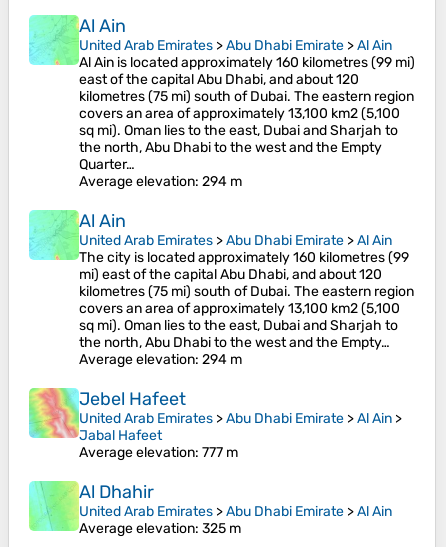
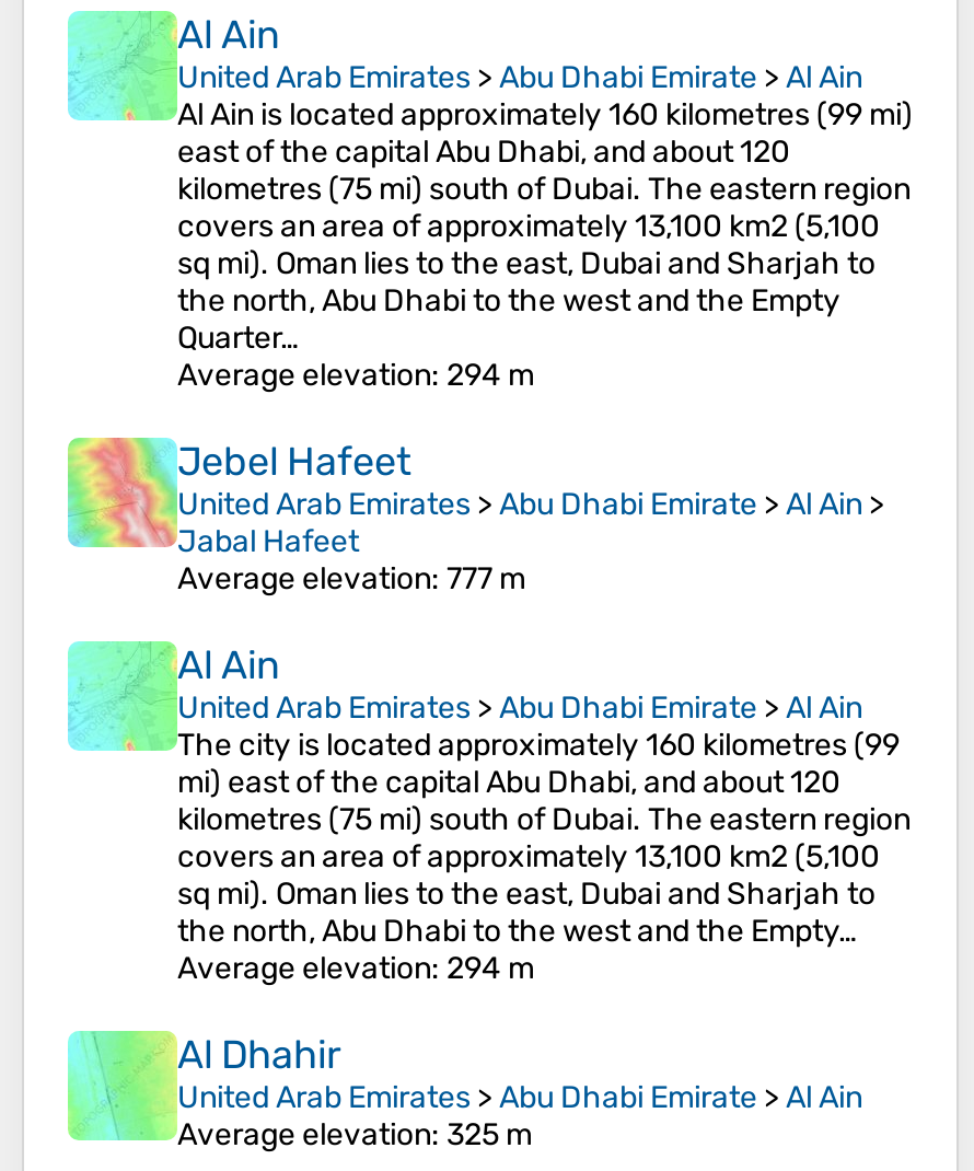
moved [28,209,414,368] -> [66,639,911,987]: [image] | Al Ain | United Arab Emirates > Abu Dhabi Emirate > Al Ain | ... | the north, Abu Dhabi to the west and the Empty… | Average elevation: 294 m
moved [28,387,402,461] -> [66,436,884,598]: [image] | Jebel Hafeet | United Arab Emirates > Abu Dhabi Emirate > Al Ain > | Jabal Hafeet | Average elevation: 777 m

